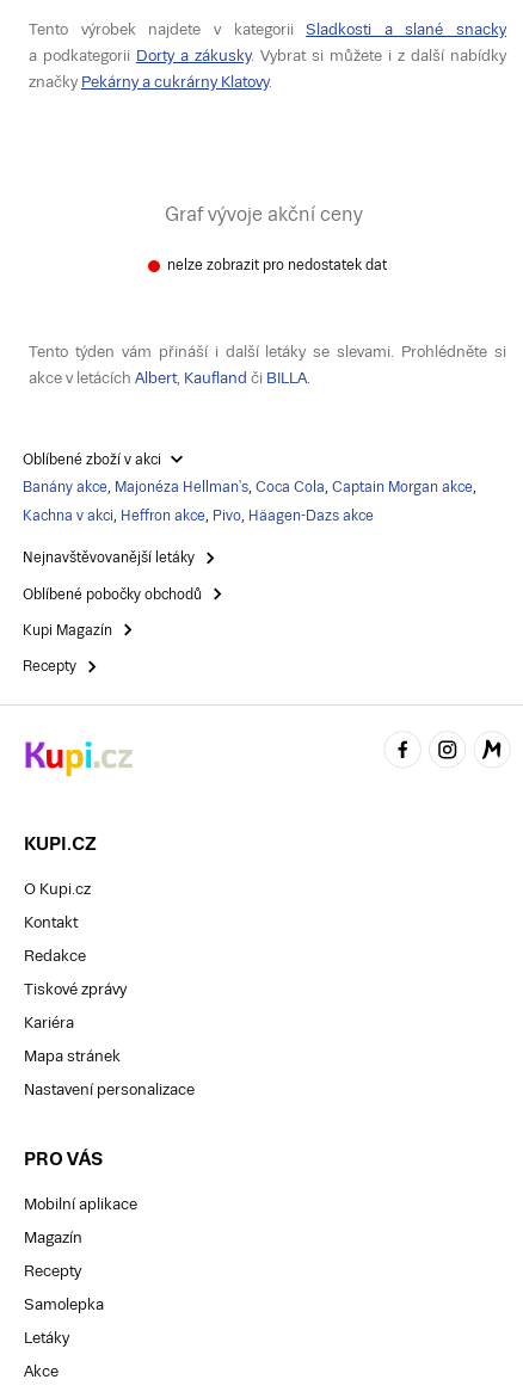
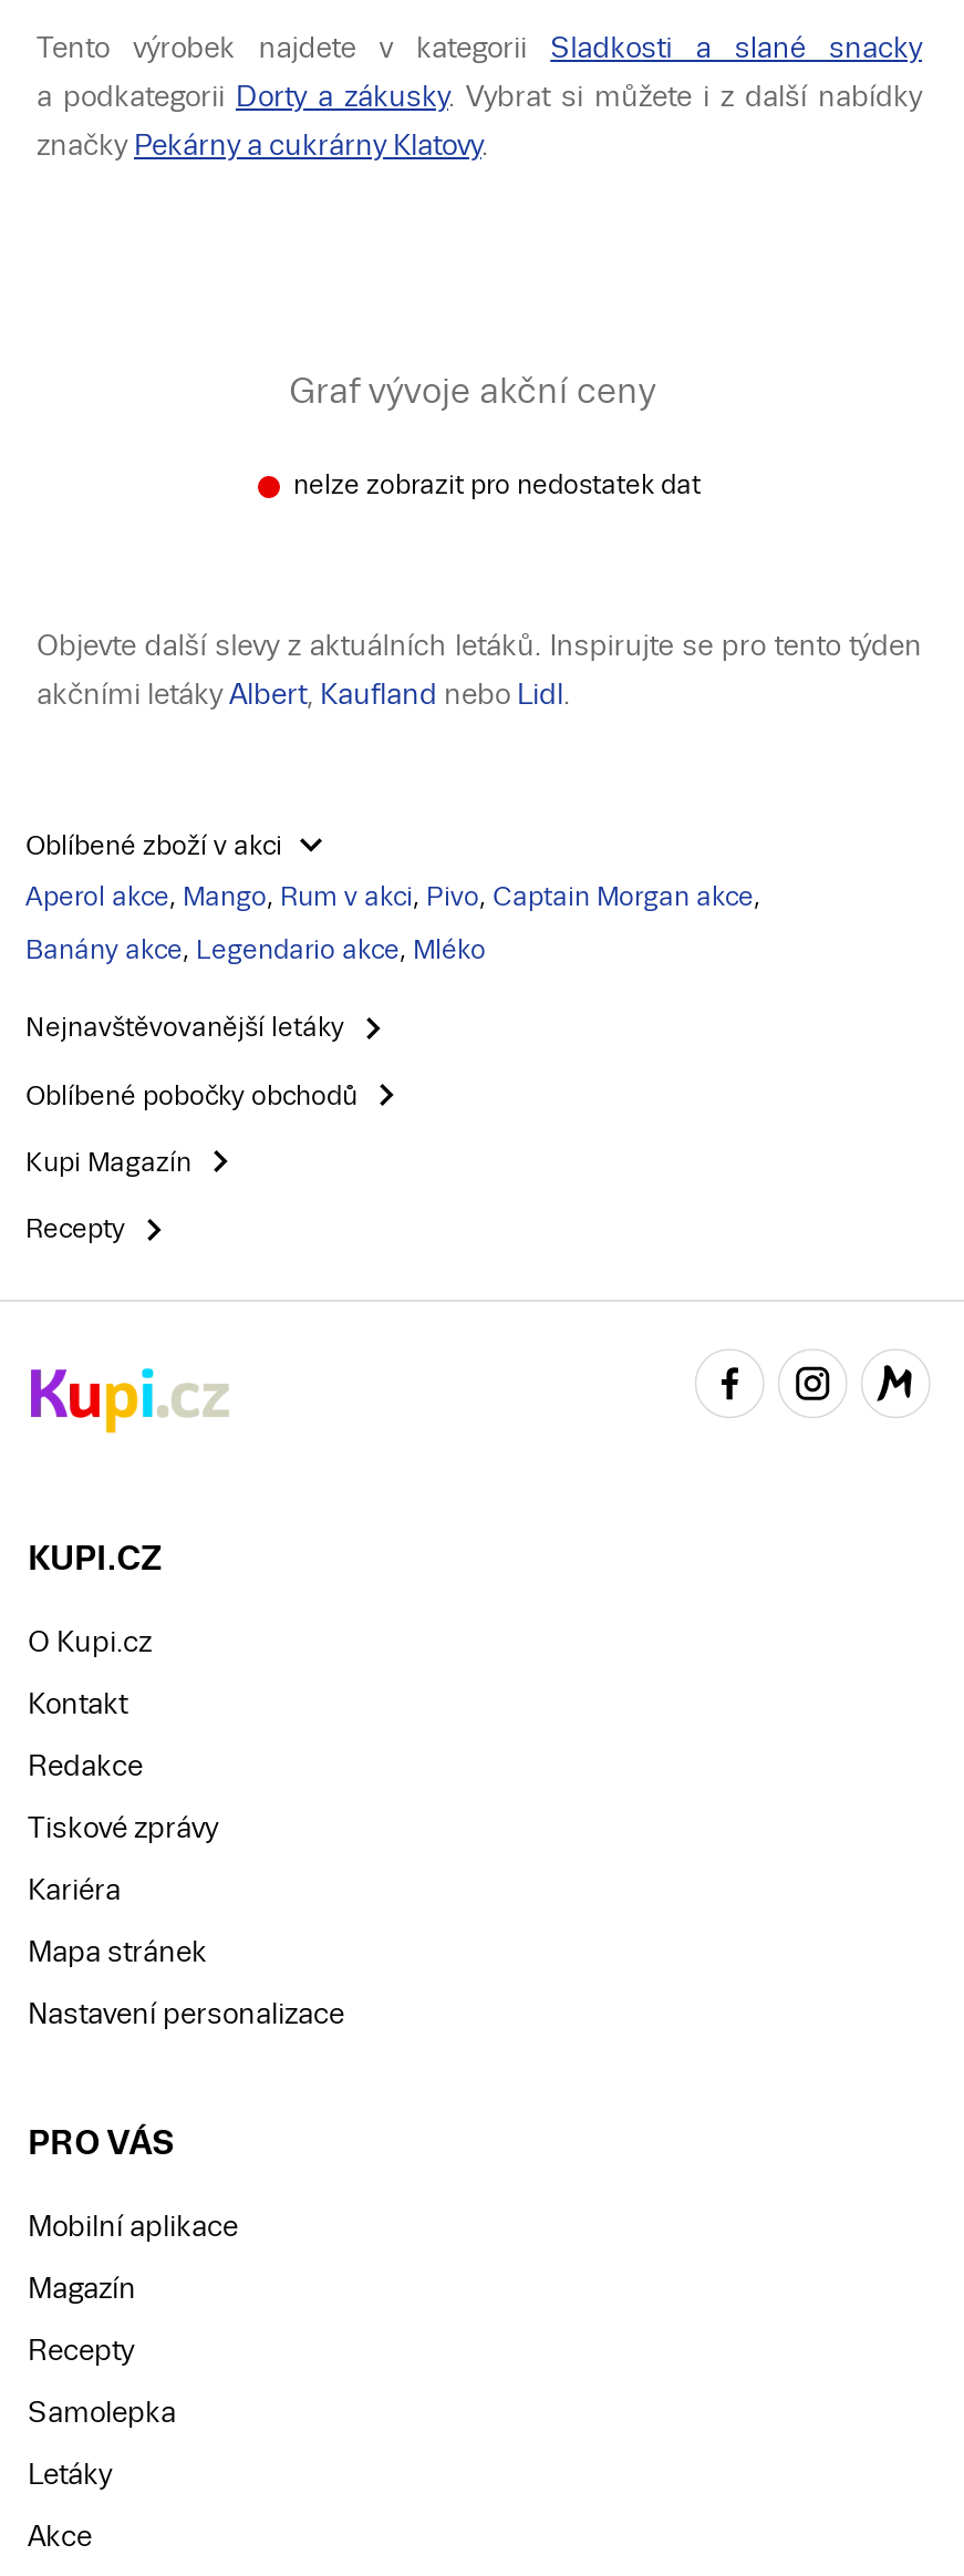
[29,343,506,361] Tento týden vám přináší i další letáky se slevami. Prohlédněte si -> [37,629,922,662] Objevte další slevy z aktuálních letáků. Inspirujte se pro tento týden
[29,369,310,387] akce v letácíchAlbert, Kaufland či BILLA. -> [37,677,570,711] akčními letákyAlbert, Kaufland nebo Lidl.
[23,479,476,496] Banány akce, Majonéza Hellman's, Coca Cola, Captain Morgan akce, -> [25,882,760,913] Aperol akce, Mango, Rum v akci, Pivo, Captain Morgan akce,
[23,508,374,524] Kachna v akci, Heffron akce, Pivo, Häagen-Dazs akce -> [25,935,486,966] Banány akce, Legendario akce, Mléko

